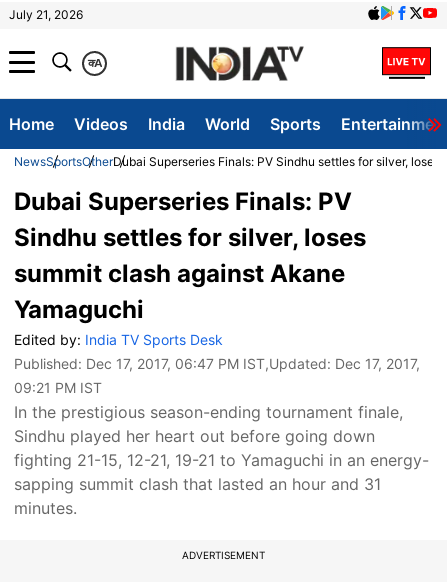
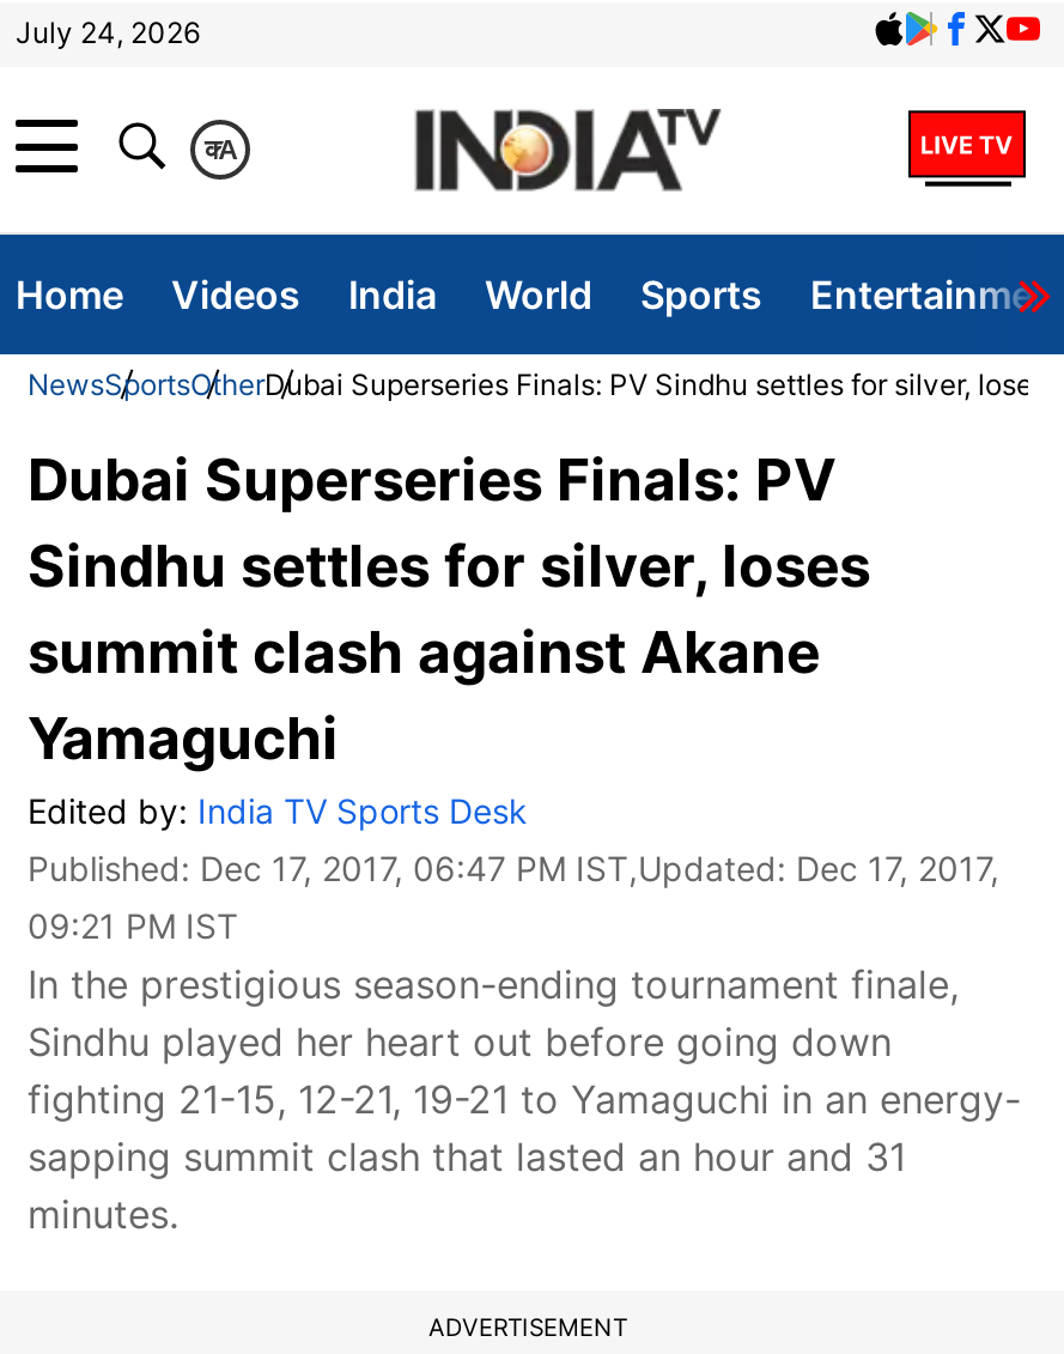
[9,7,83,22] July 21, 2026 -> [16,14,200,50] July 24, 2026

